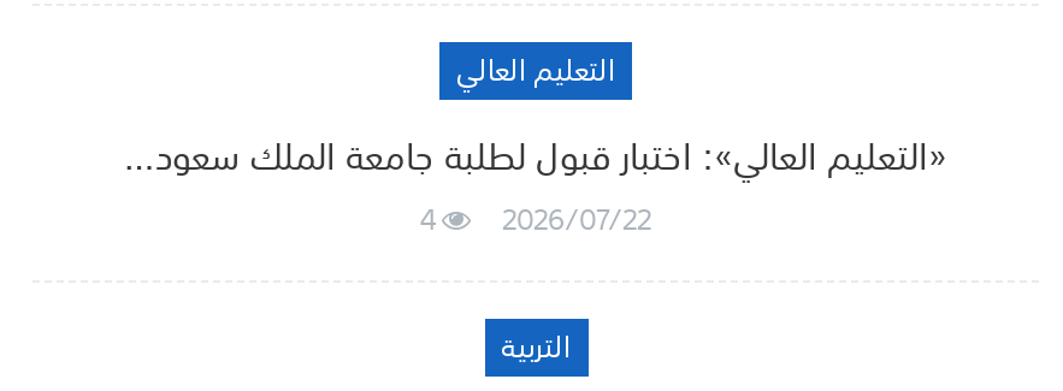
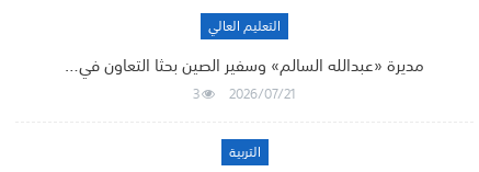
[124,119,947,251] «التعليم العالي»: اختبار قبول لطلبة جامعة الملك سعود… | 2026/07/22 | 4 -> [65,48,424,108] مديرة «عبدالله السالم» وسفير الصين بحثا التعاون في… | 2026/07/21 | 3

